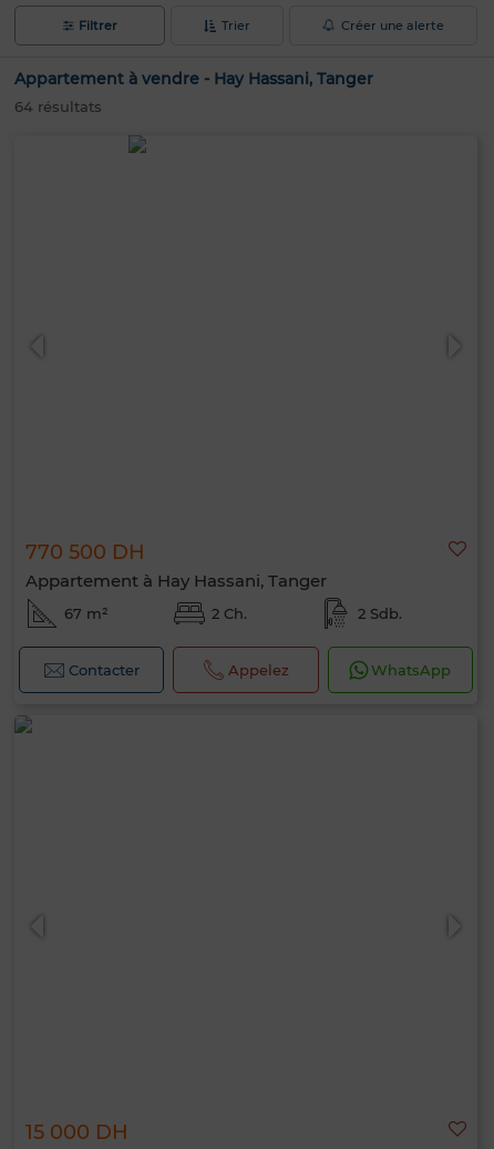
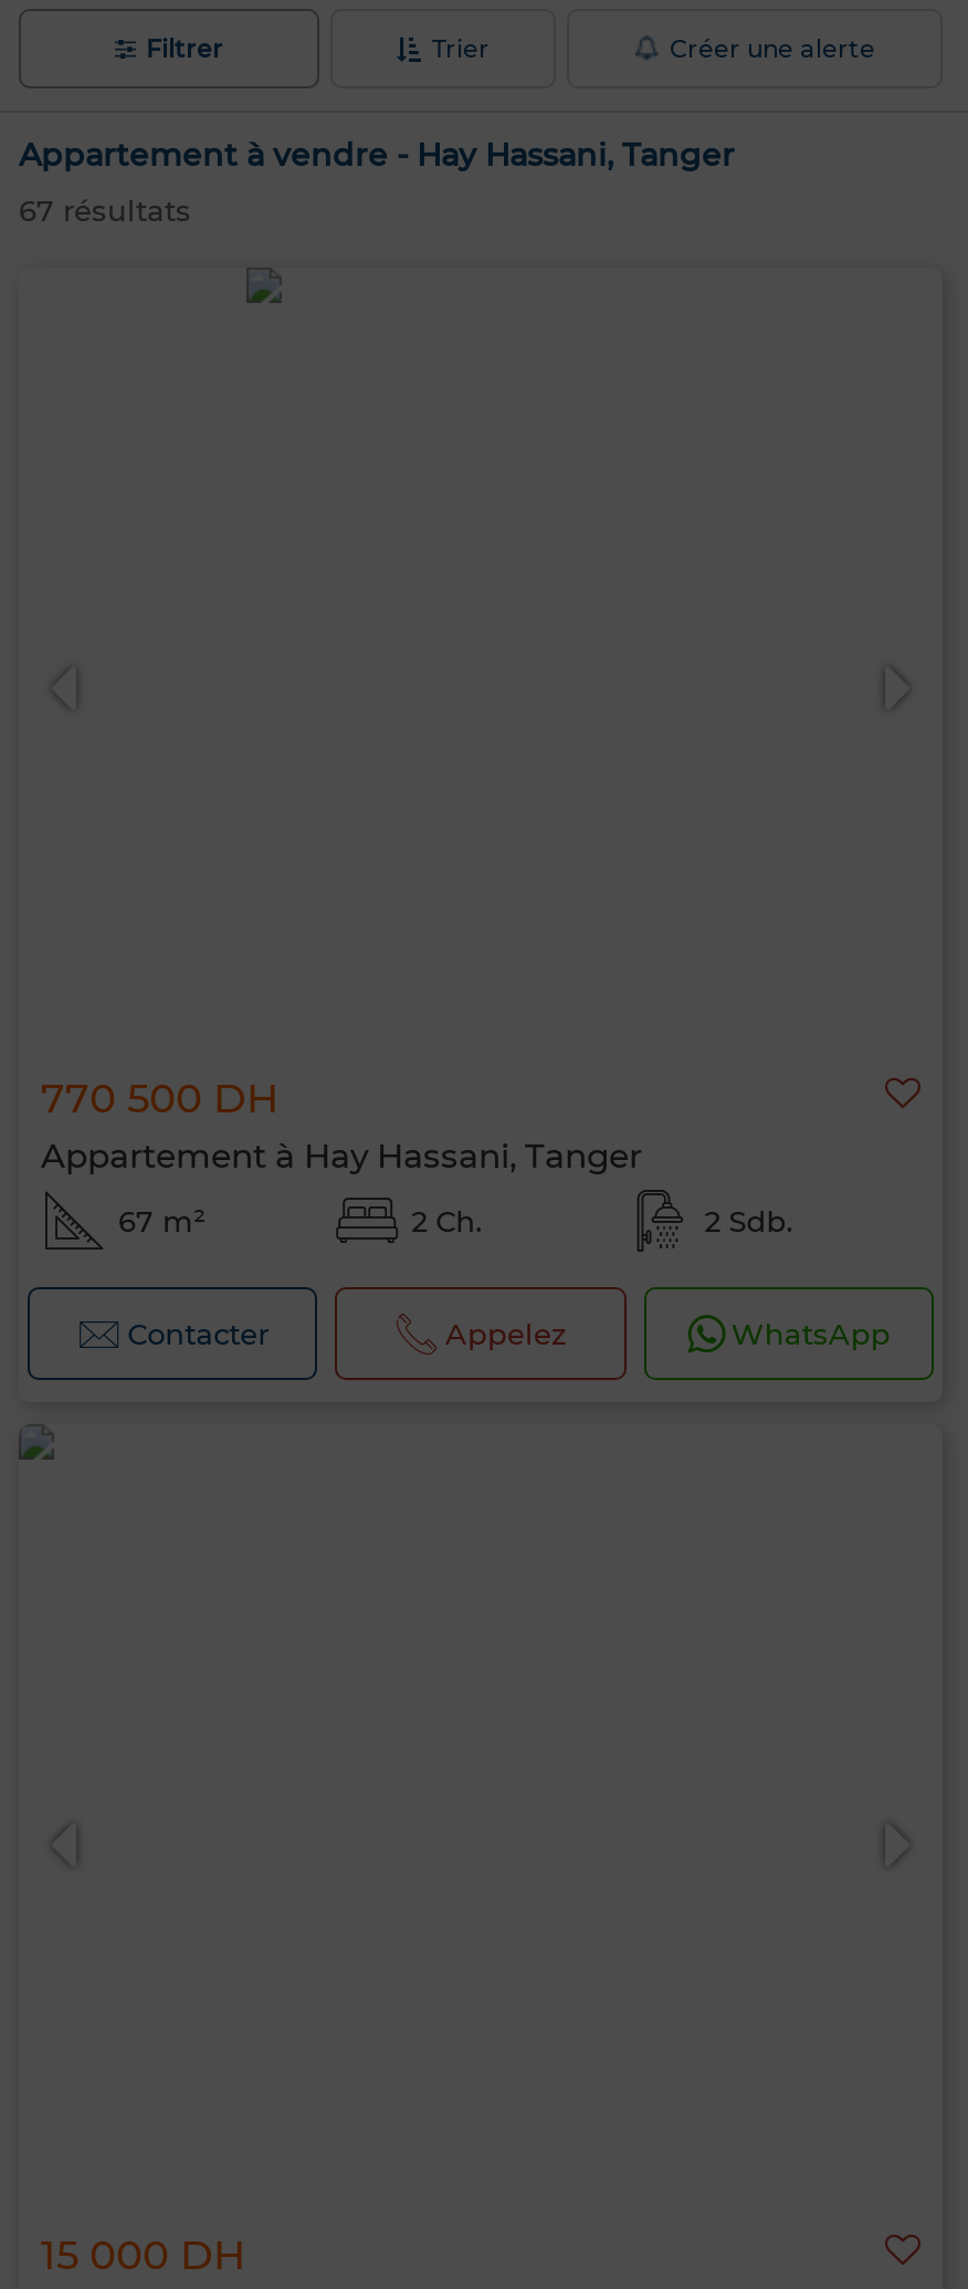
[14,98,102,115] 64 résultats -> [19,192,191,228] 67 résultats

